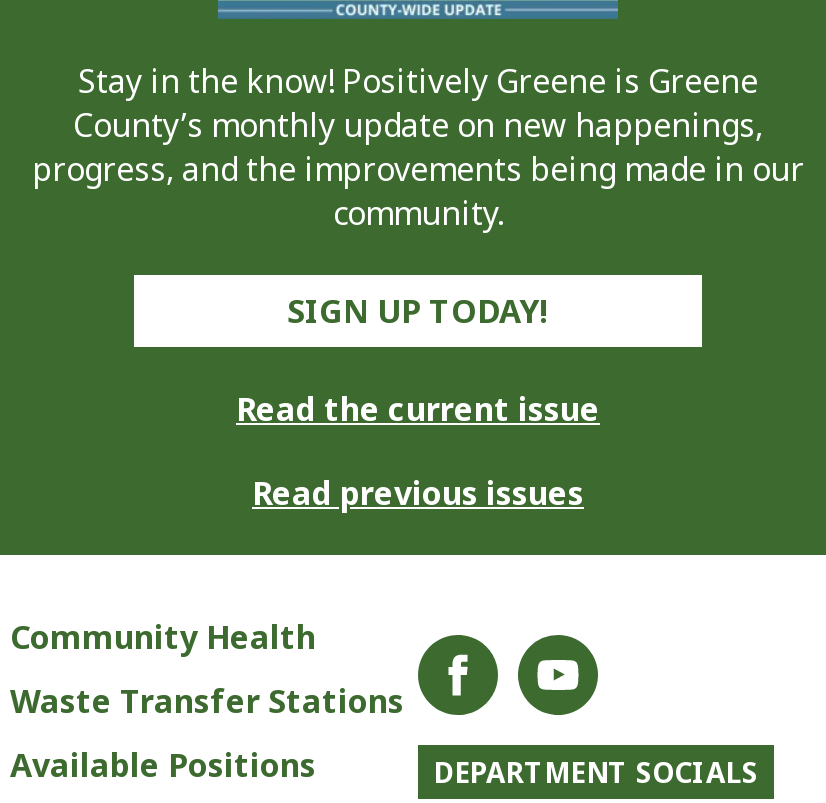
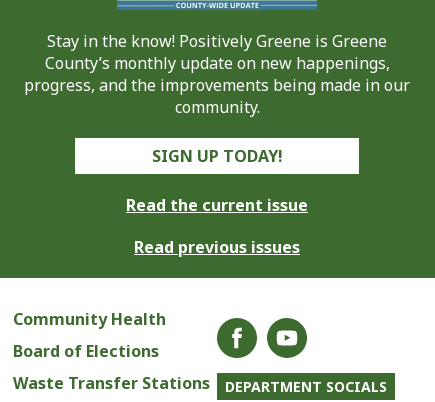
none -> [13,339,159,361] Board of Elections
moved [10,679,404,723] -> [13,371,210,393]: Waste Transfer Stations
[10,743,316,787] Available Positions -> none

